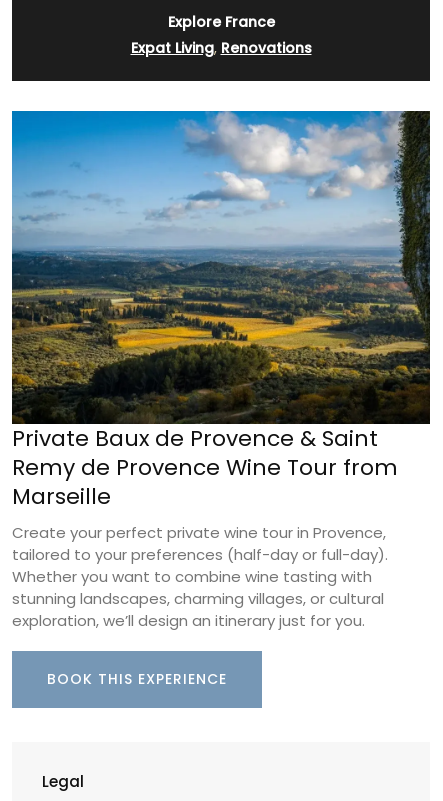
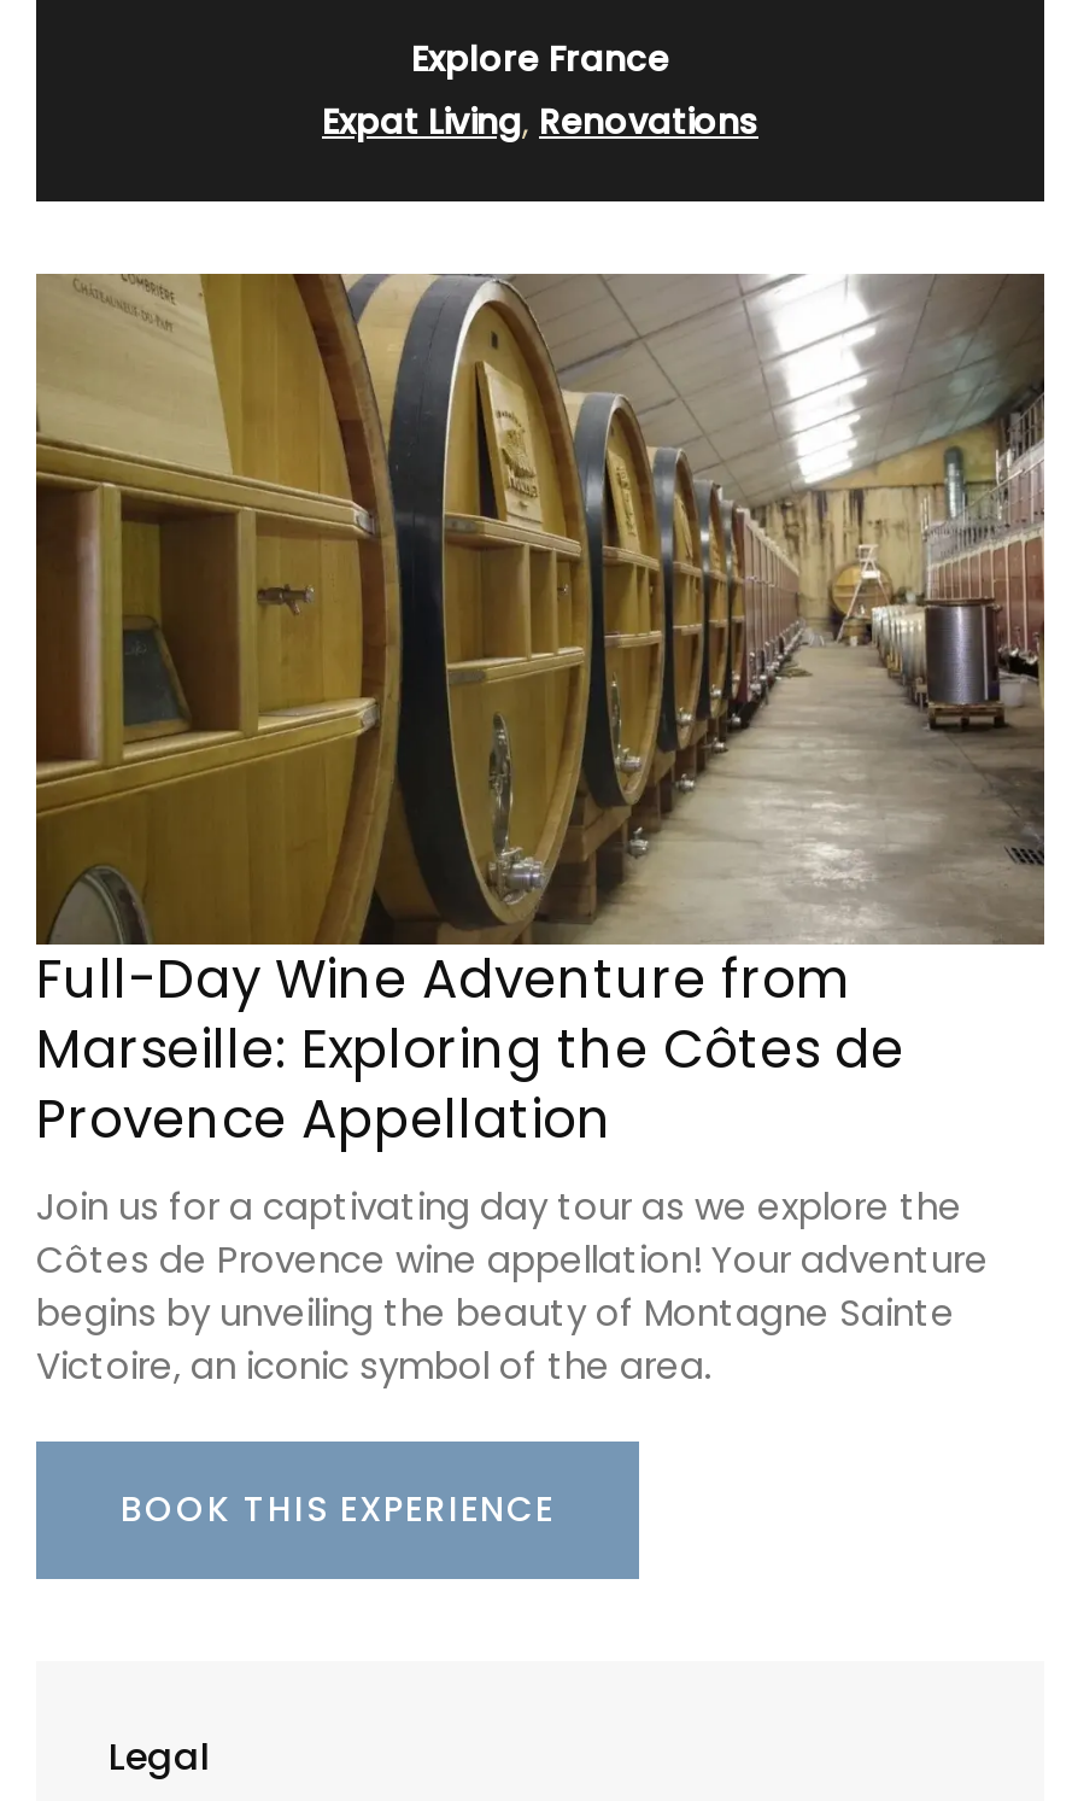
[11,110,431,631] [image] | Private Baux de Provence & Saint | Remy de Provence Wine Tour from | Marseille | Create your perfect private wine tour in Provence, | tailored to your preferences (half-day or full-day). | Whether you want to combine wine tasting with | stunning landscapes, charming villages, or cultural | exploration, we’ll design an itinerary just for you. -> [34,271,1047,1391] [image] | Full-Day Wine Adventure from | Marseille: Exploring the Côtes de | Provence Appellation | Join us for a captivating day tour as we explore the | Côtes de Provence wine appellation! Your adventure | begins by unveiling the beauty of Montagne Sainte | Victoire, an iconic symbol of the area.

